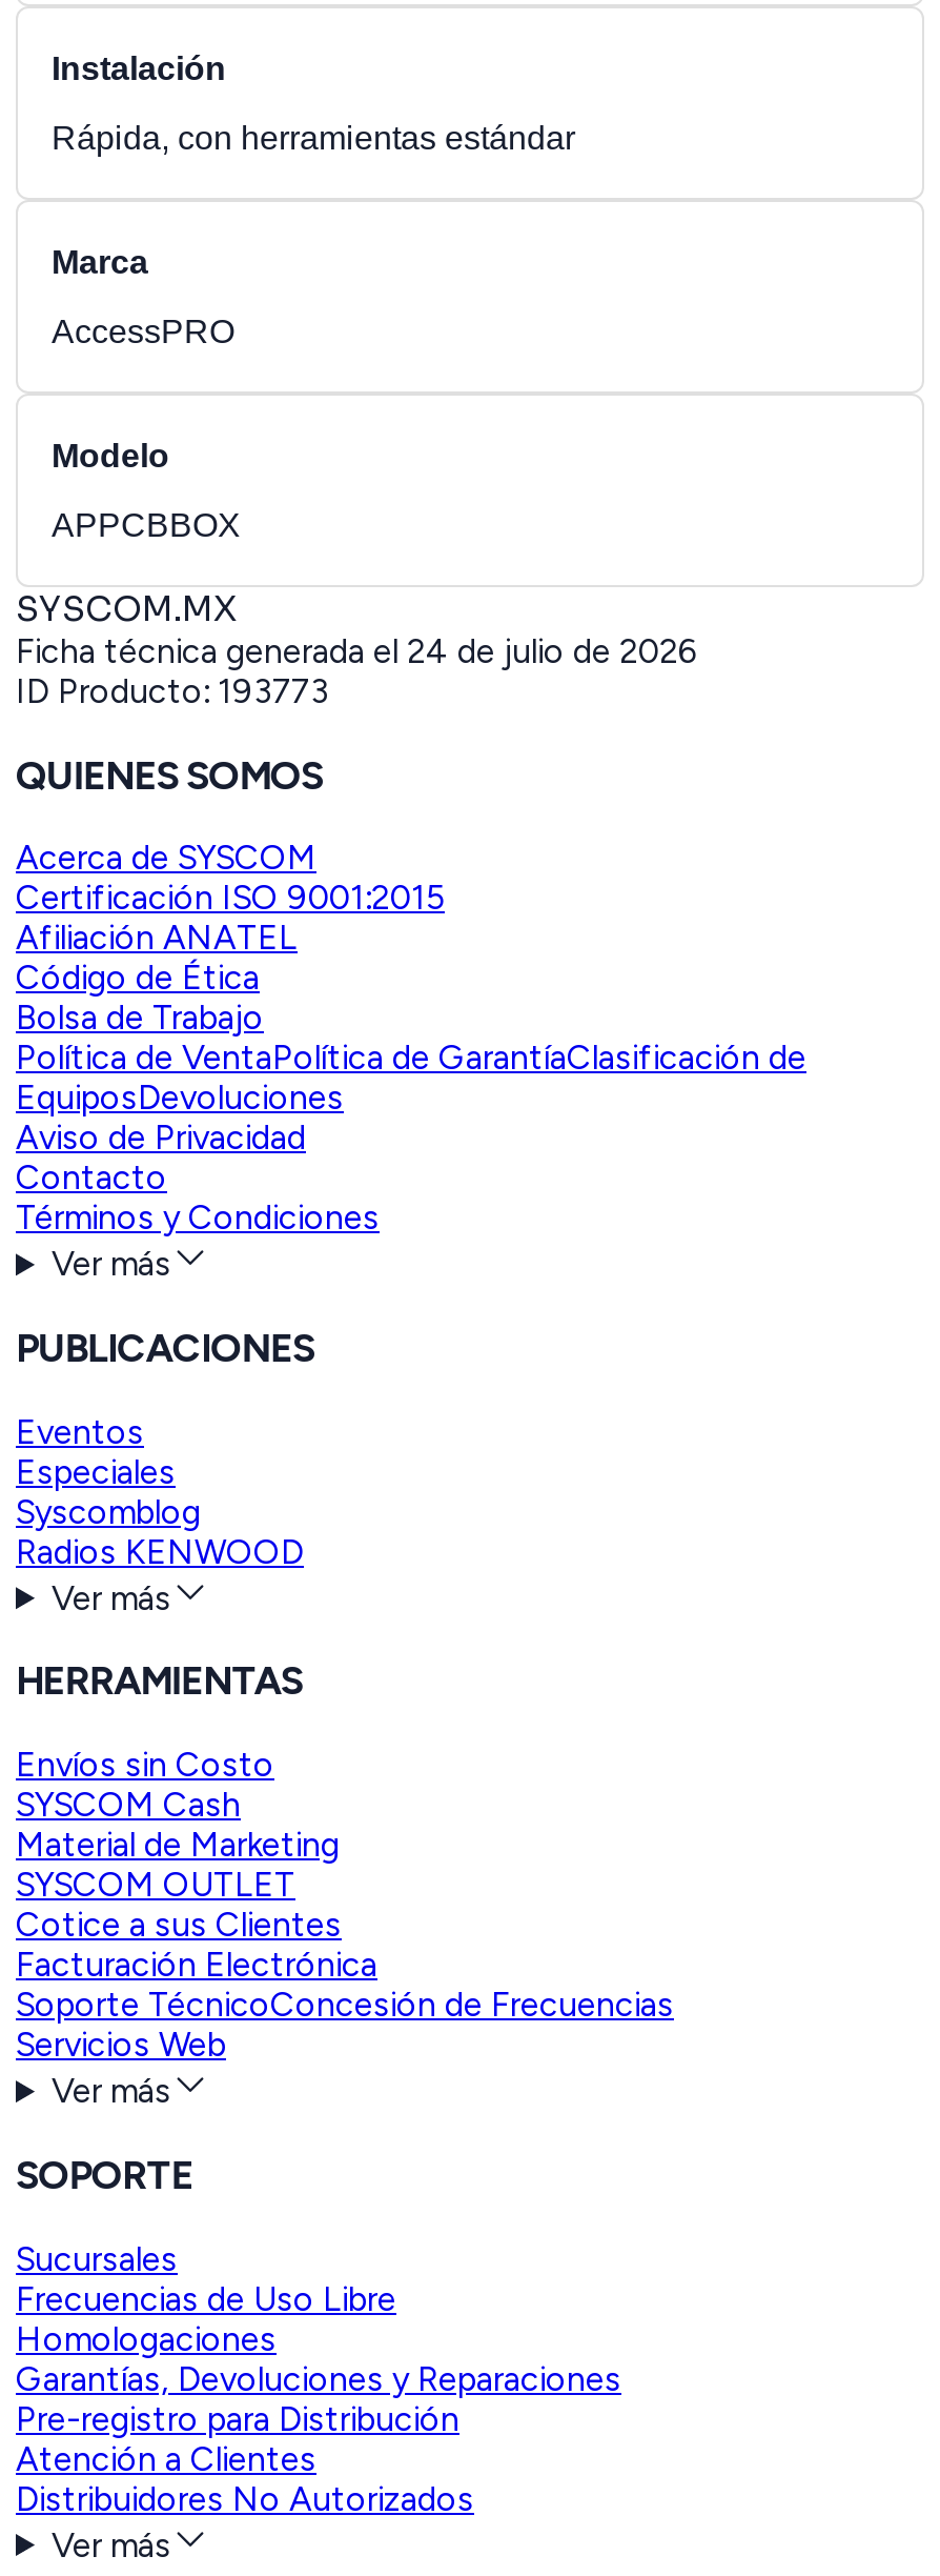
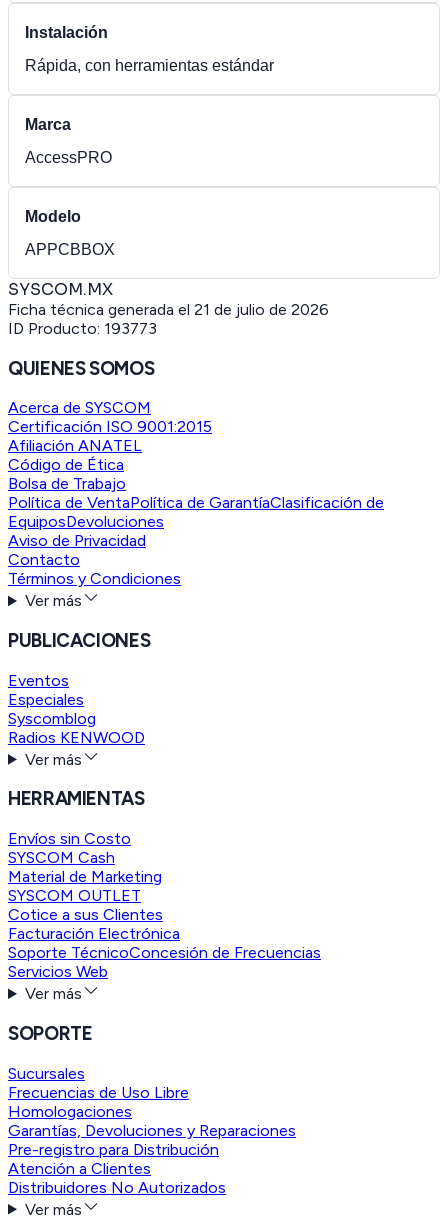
[16,631,699,671] Ficha técnica generada el 24 de julio de 2026 -> [8,300,329,319] Ficha técnica generada el 21 de julio de 2026

